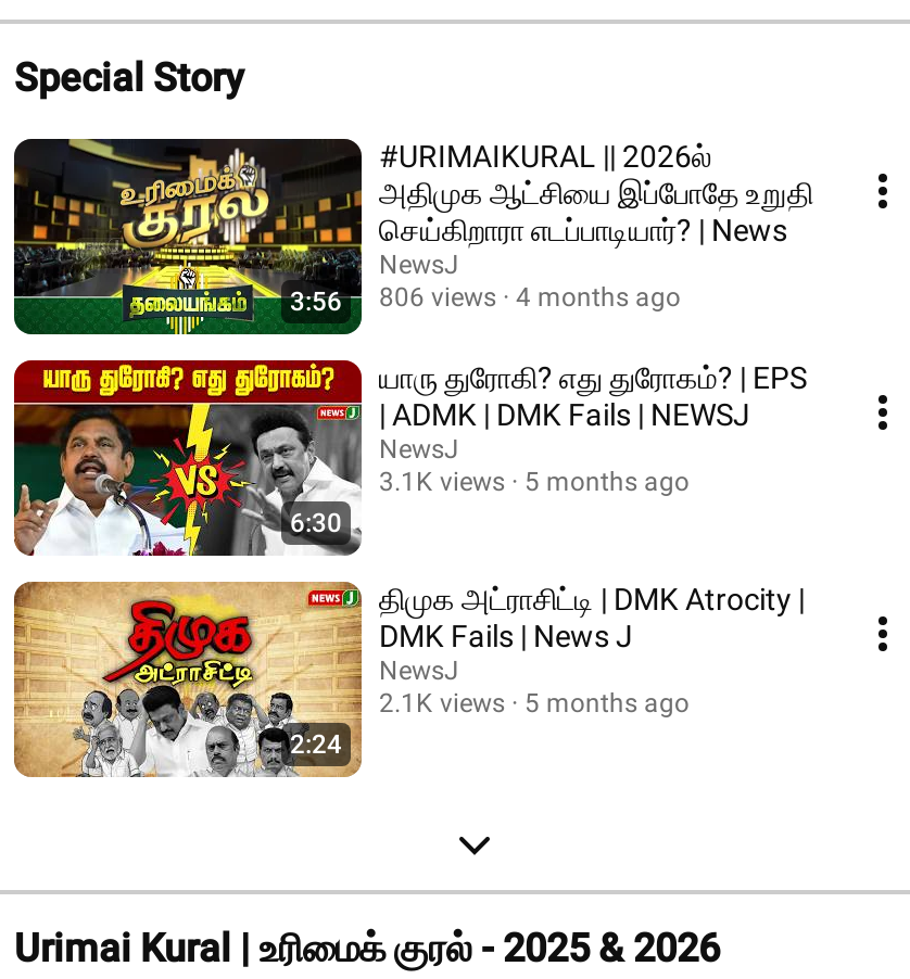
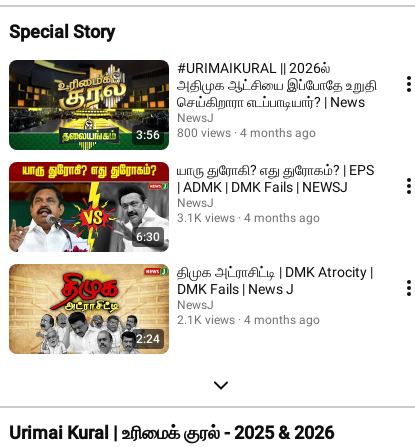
[290,282,681,317] 3:56 806 views 4 months ago -> [136,126,316,142] 3:56 800 views 4 months ago
[379,467,690,497] 3.1K views 5 months ago -> [177,211,320,225] 3.1K views 4 months ago
[379,688,690,719] 2.1K views 5 months ago -> [177,313,320,327] 2.1K views 4 months ago

